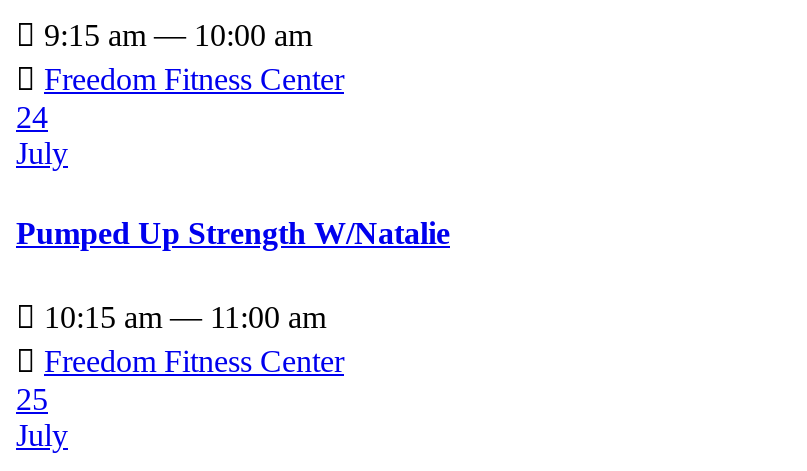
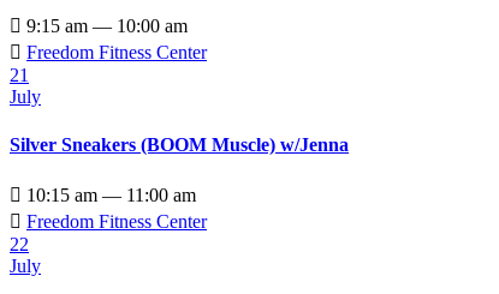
[16,100,48,134] 24 -> [10,65,29,85] 21
[16,215,450,249] Pumped Up Strength W/Natalie -> [10,134,349,154] Silver Sneakers (BOOM Muscle) w/Jenna
[16,382,48,416] 25 -> [10,234,29,254] 22

